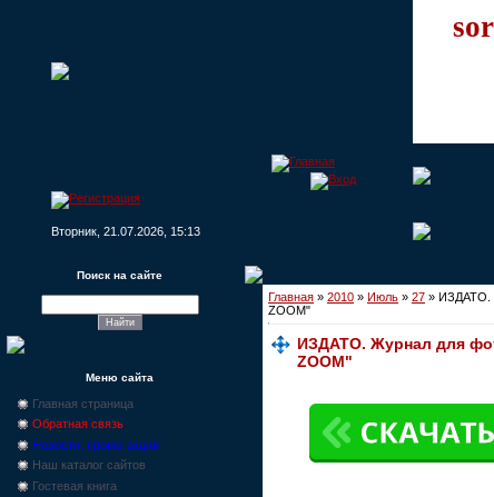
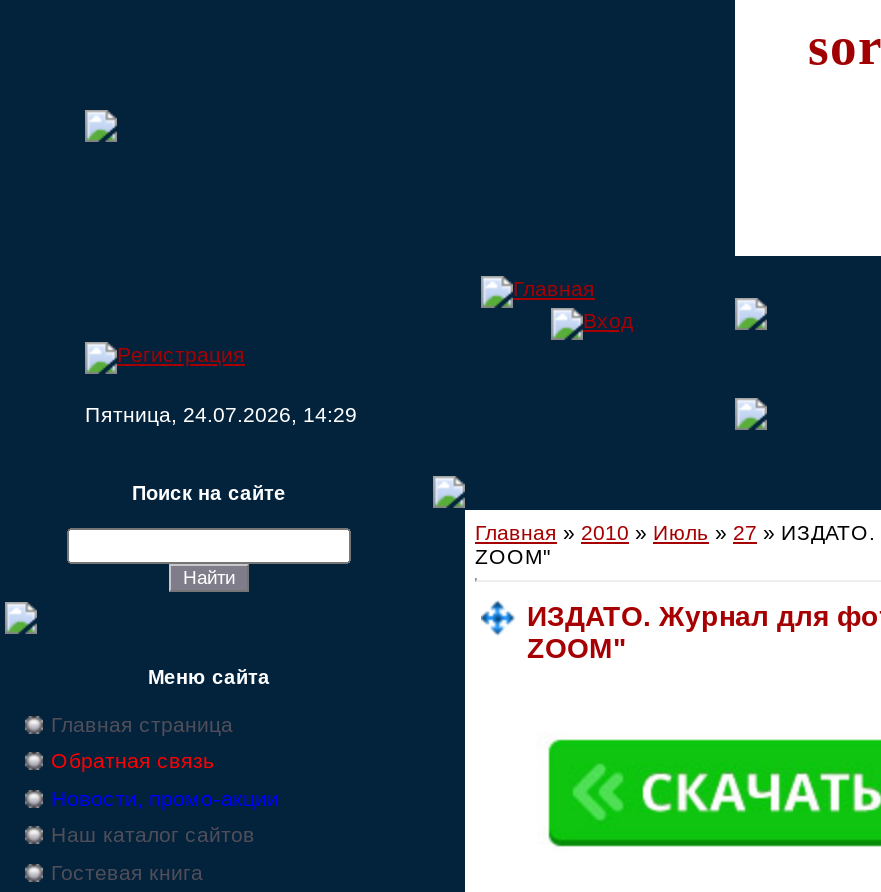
[51,225,200,238] Вторник, 21.07.2026, 15:13 -> [85,402,357,426] Пятница, 24.07.2026, 14:29
[308,402,491,471] [image] -> [547,724,875,848] [image]

